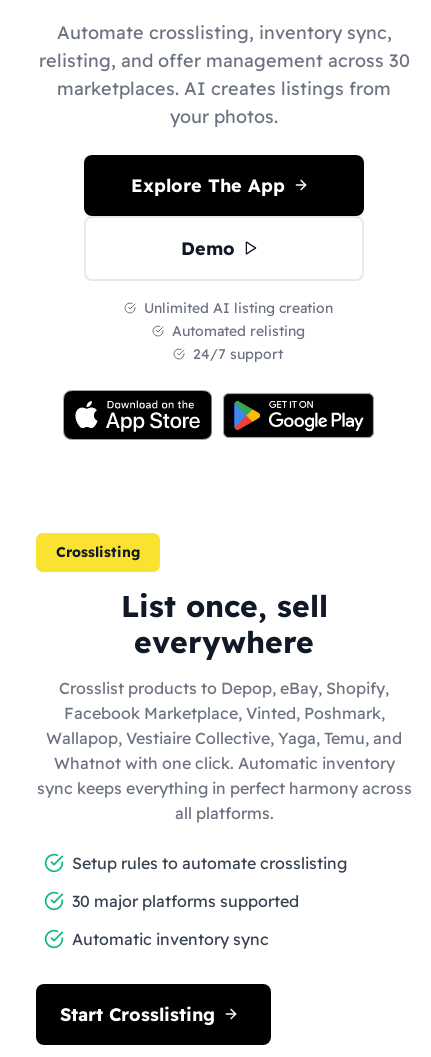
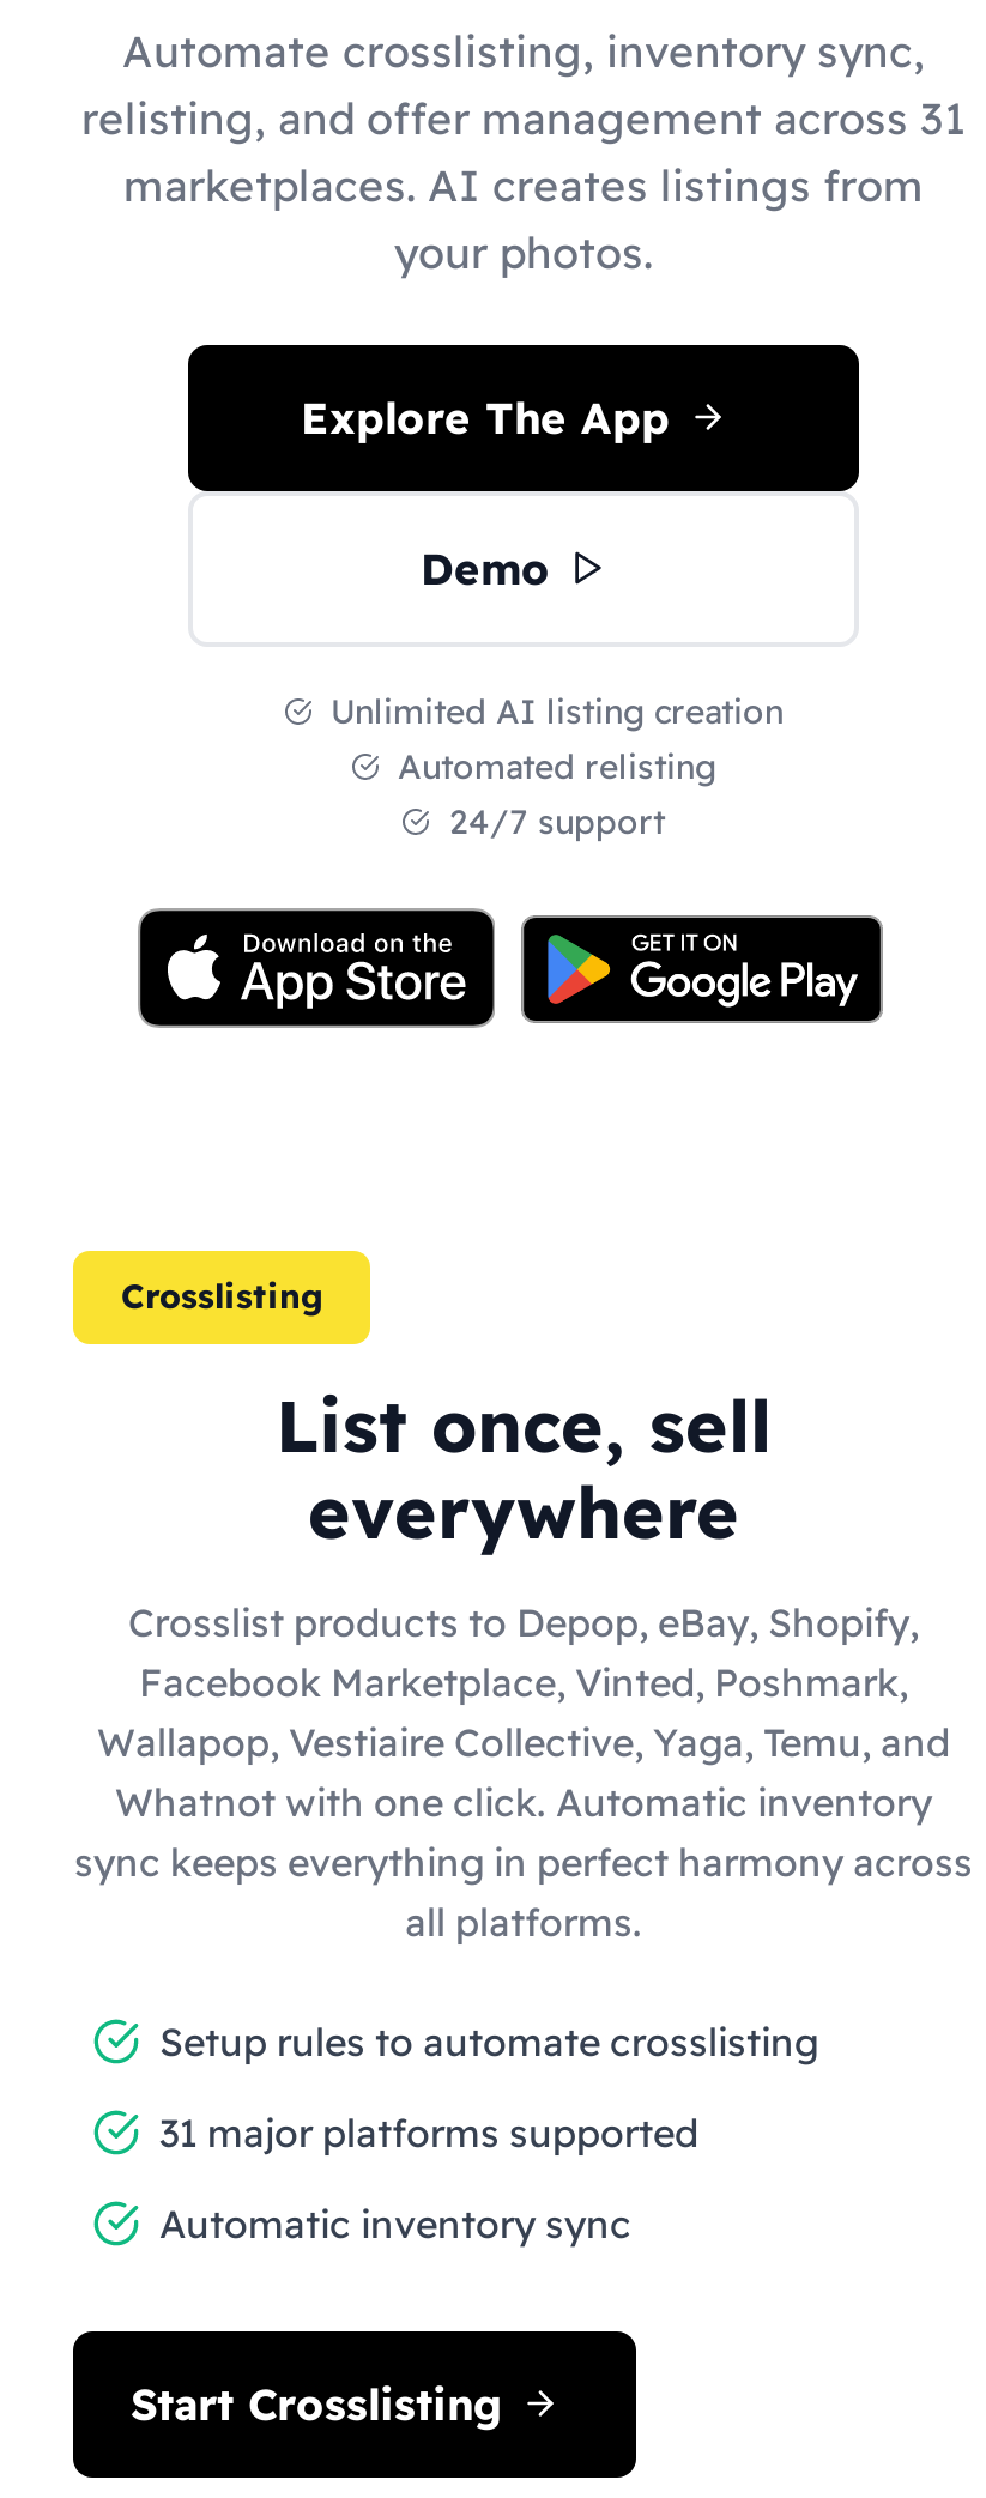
[38,48,409,71] relisting, and offer management across 30 -> [81,90,966,145] relisting, and offer management across 31
[72,890,299,910] 30 major platforms supported -> [159,2107,698,2155] 31 major platforms supported

